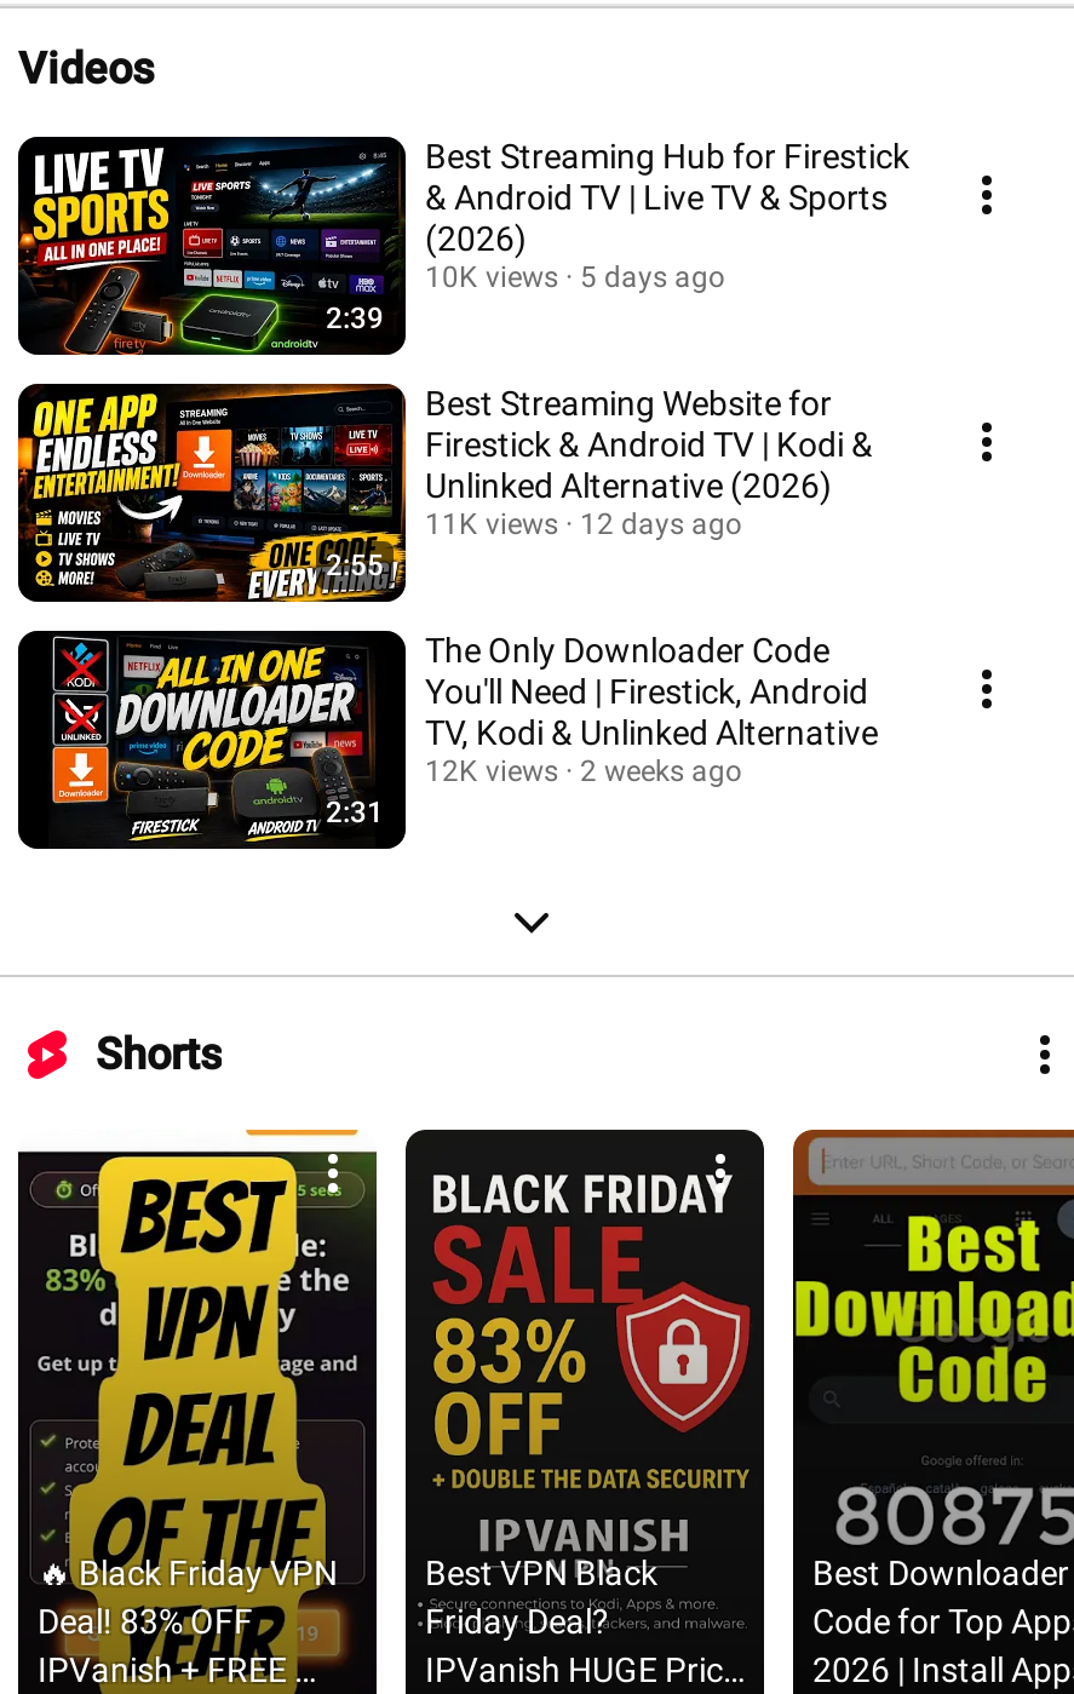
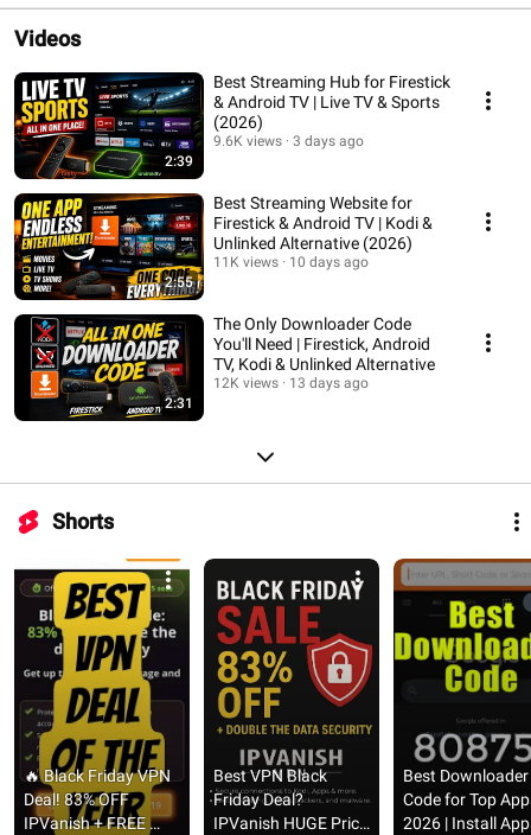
[425,259,558,293] 10K views -> [213,132,282,149] 9.6K views
[580,259,725,293] 5 days ago -> [293,132,364,149] 3 days ago
[425,506,742,540] 11K views 12 days ago -> [213,253,369,270] 11K views 10 days ago
[425,753,742,787] 12K views 2 weeks ago -> [213,374,369,391] 12K views 13 days ago

